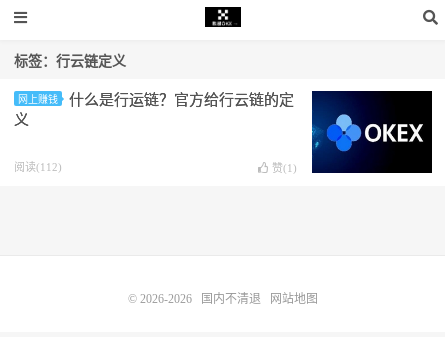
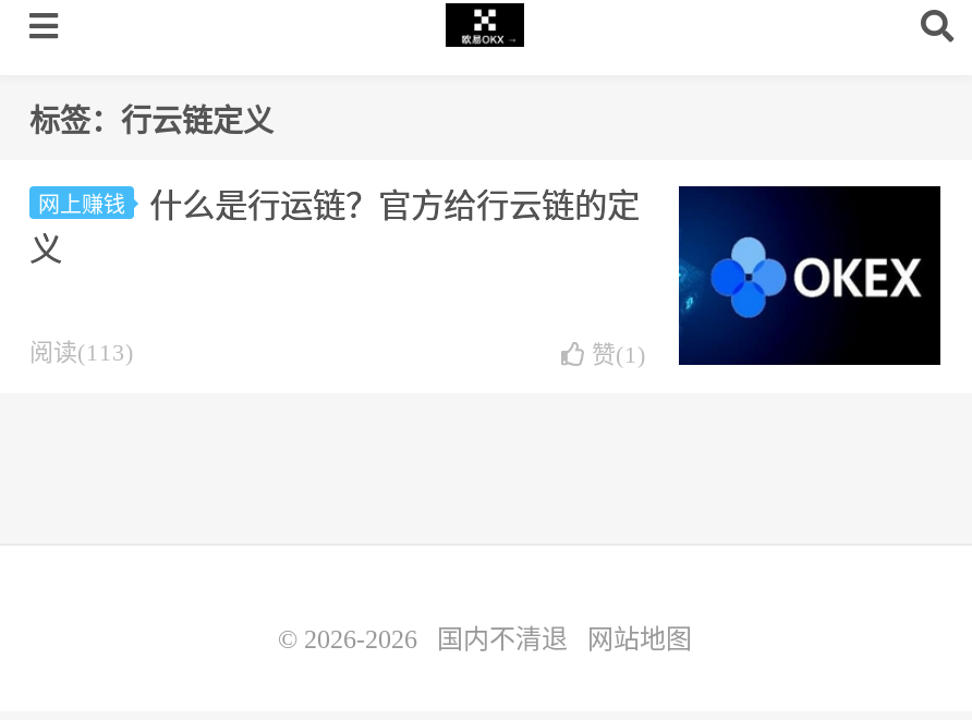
[14,161,62,173] 阅读(112) -> [29,339,134,365] 阅读(113)

